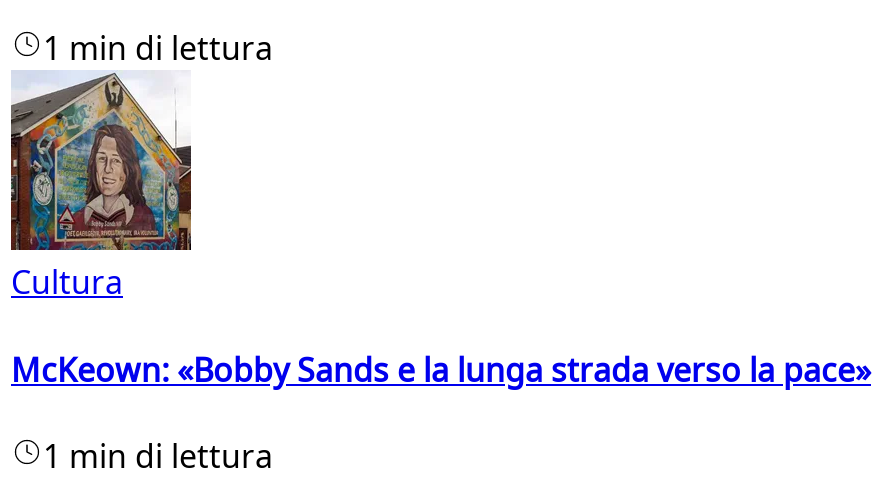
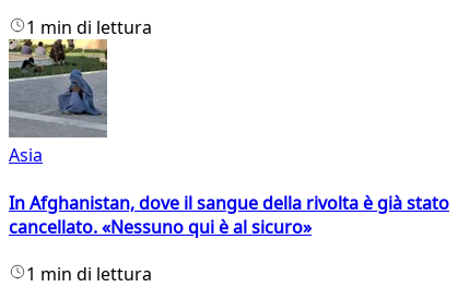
[9,70,193,305] [image] | Cultura -> [8,38,108,167] [image] | Asia
[11,347,871,391] McKeown: «Bobby Sands e la lunga strada verso la pace» -> [9,190,449,238] In Afghanistan, dove il sangue della rivolta è già stato | cancellato. «Nessuno qui è al sicuro»

